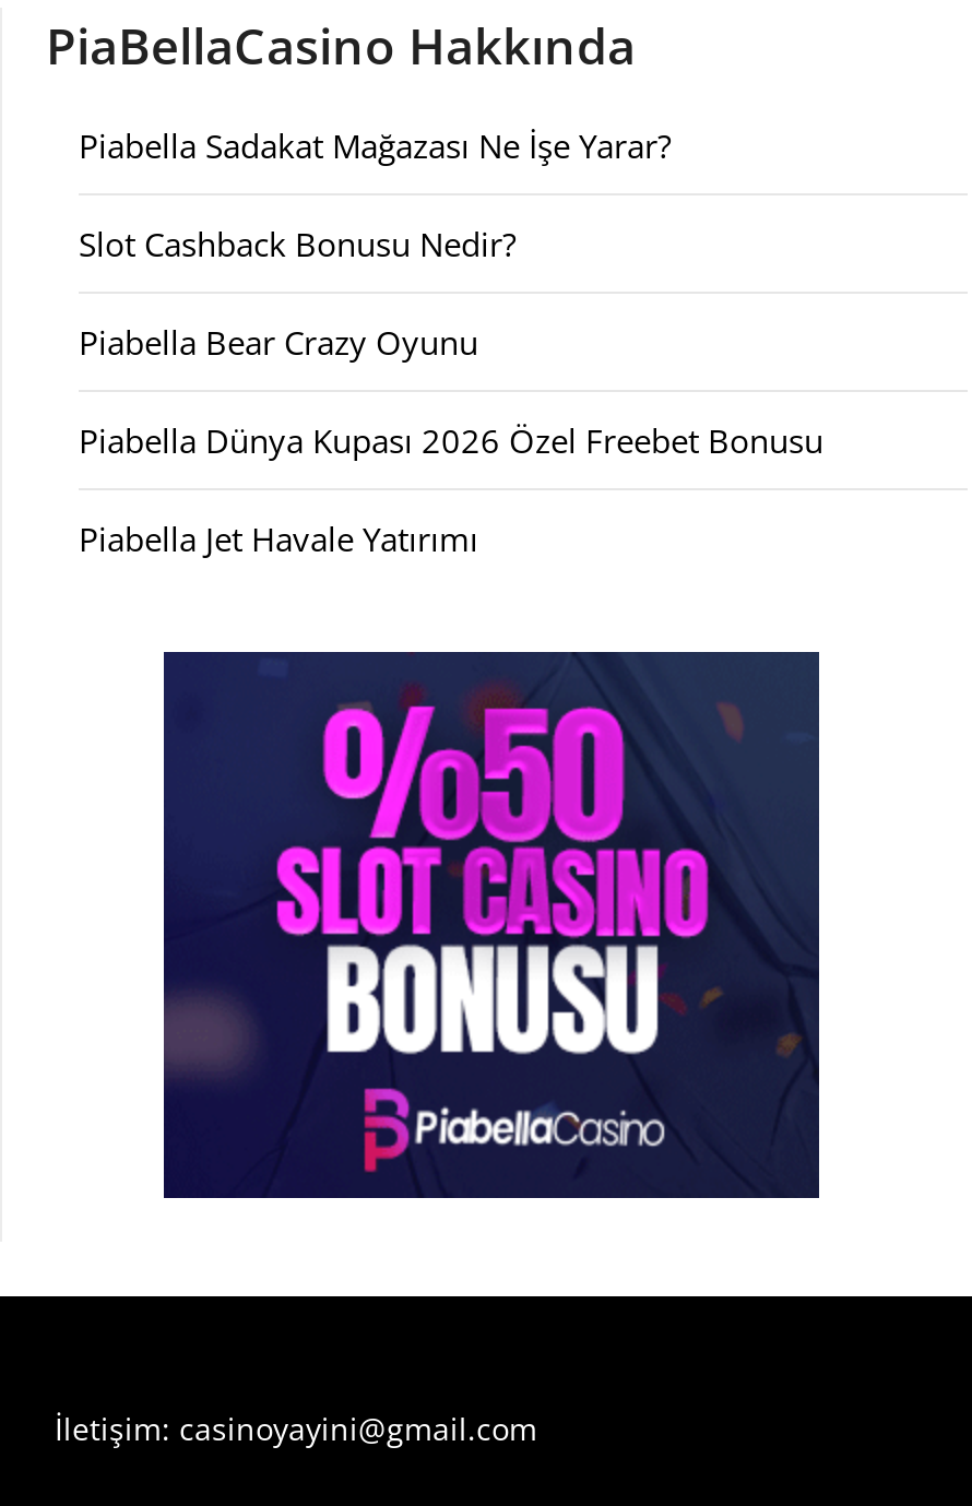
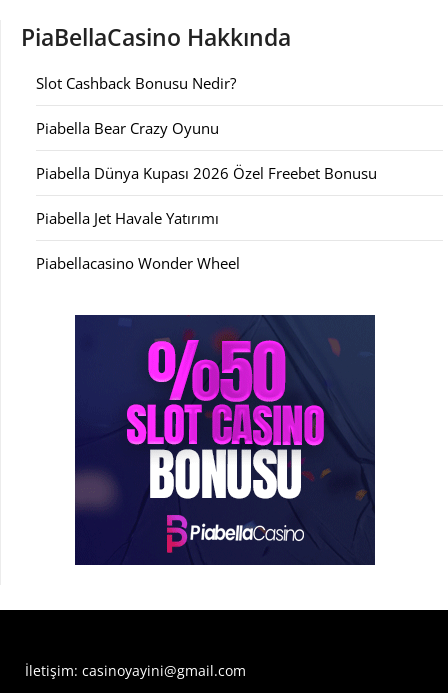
[79,123,671,166] Piabella Sadakat Mağazası Ne İşe Yarar? -> none
moved [79,221,823,560] -> [36,73,377,228]: Slot Cashback Bonusu Nedir? | Piabella Bear Crazy Oyunu | Piabella Dünya Kupası 2026 Özel Freebet Bonusu | Piabella Jet Havale Yatırımı
none -> [36,253,240,273] Piabellacasino Wonder Wheel

